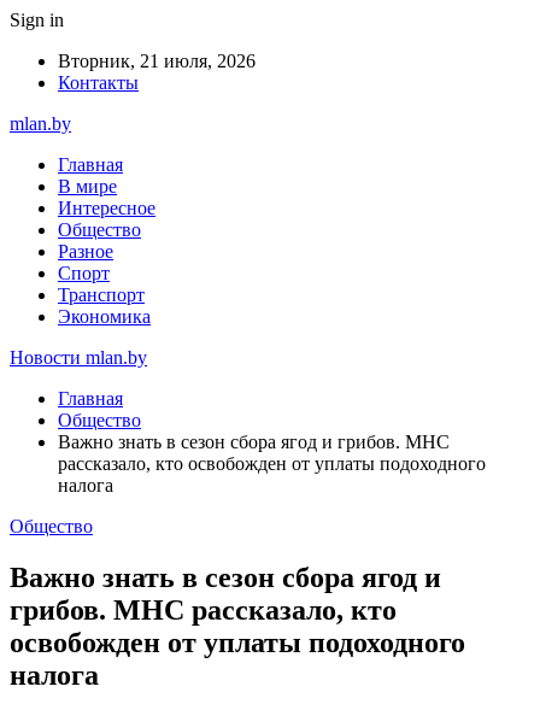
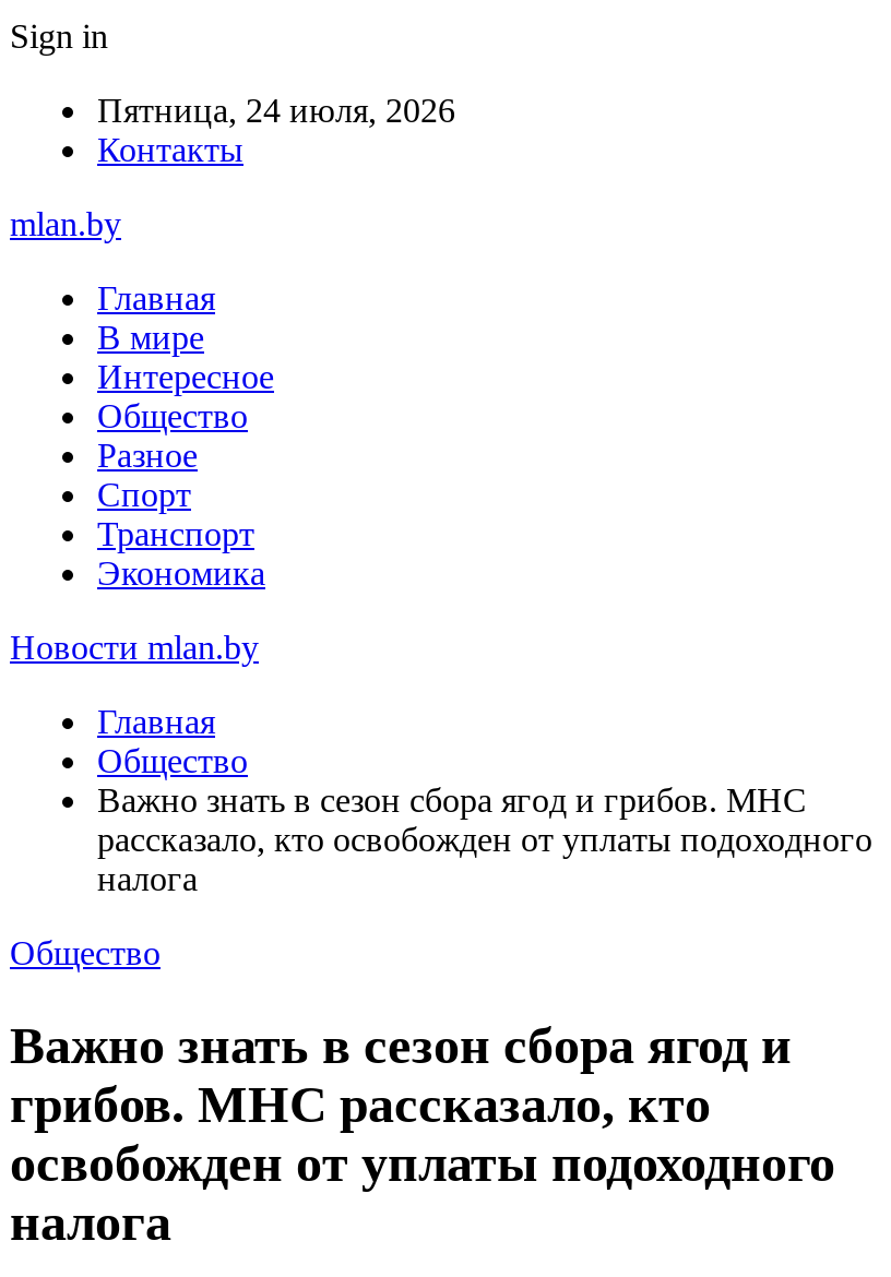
[58,51,256,71] Вторник, 21 июля, 2026 -> [97,92,455,129] Пятница, 24 июля, 2026

